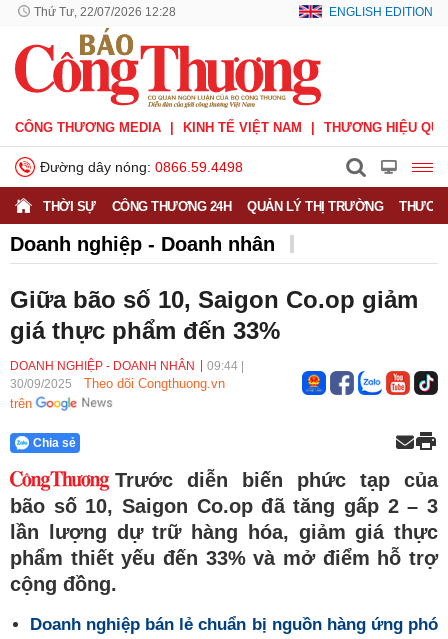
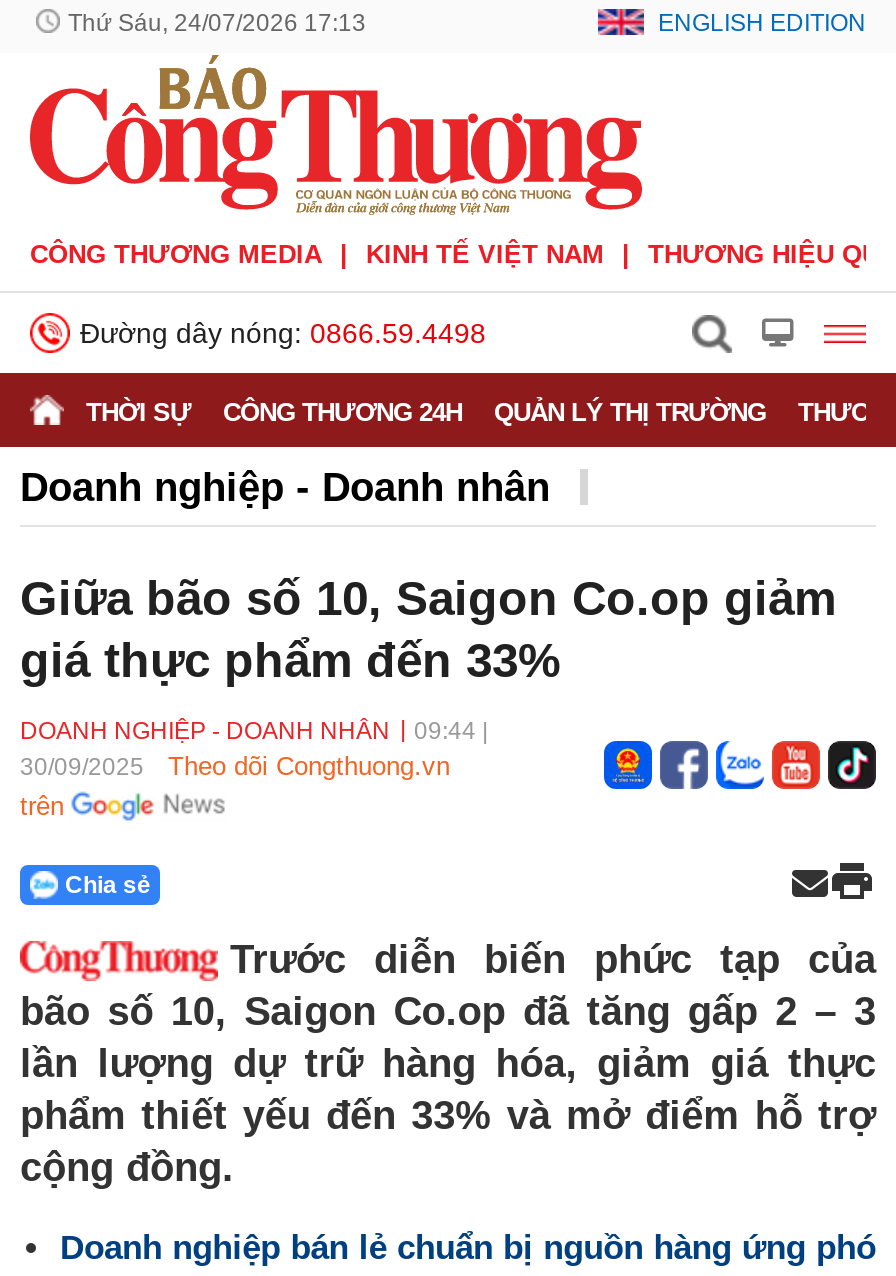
[34,5,176,19] Thứ Tư, 22/07/2026 12:28 -> [68,9,366,37] Thứ Sáu, 24/07/2026 17:13

